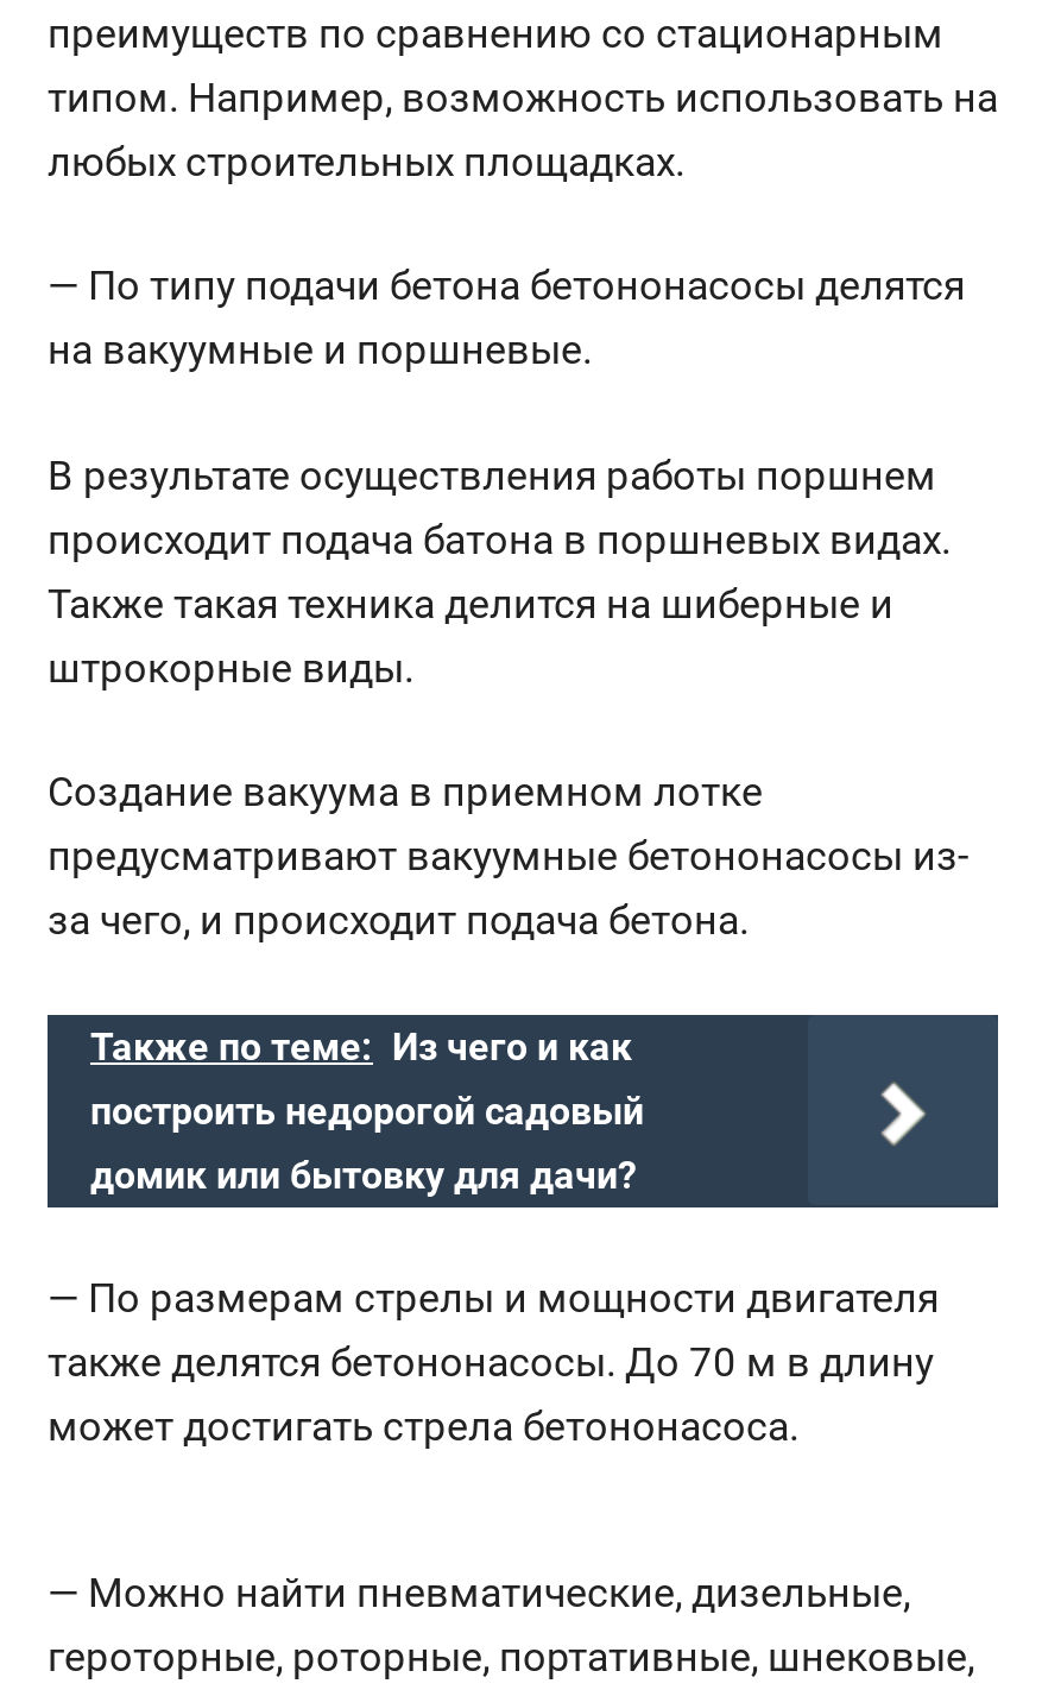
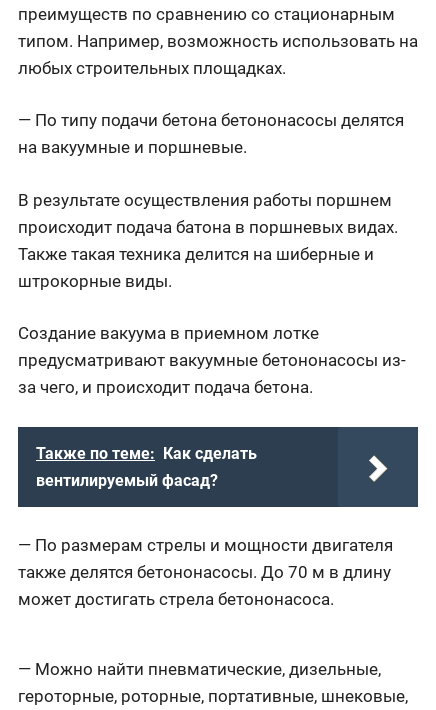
[90,1023,644,1197] Также по теме: Из чего и как | построить недорогой садовый | домик или бытовку для дачи? -> [36,443,257,489] Также по теме: Как сделать | вентилируемый фасад?

